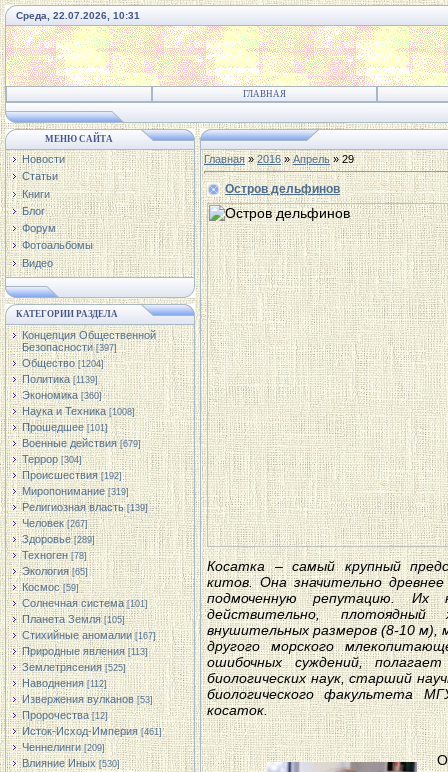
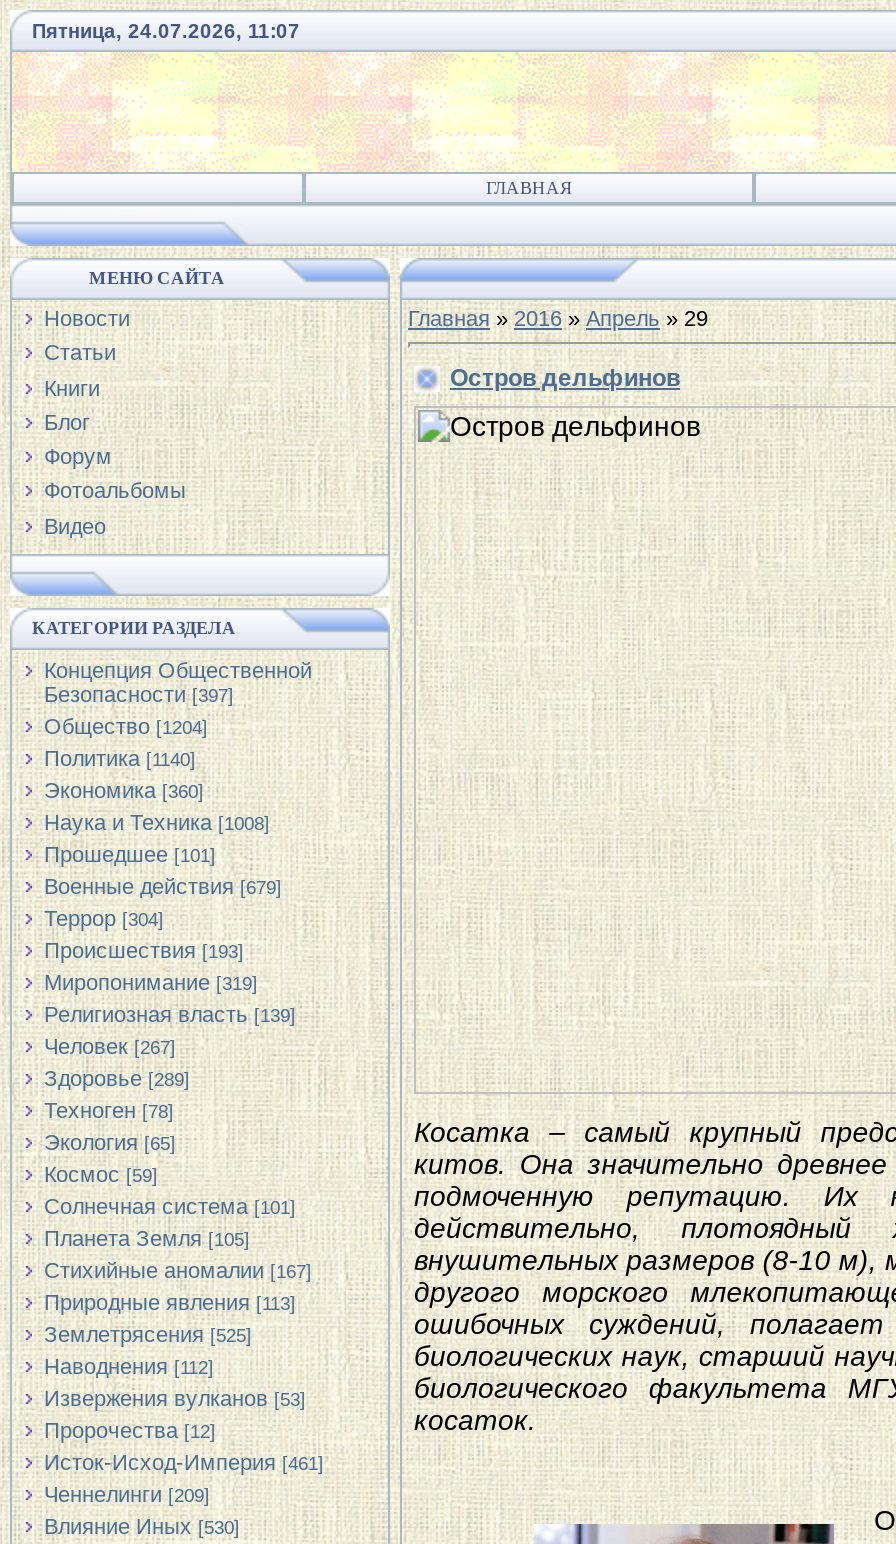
[16,10,140,21] Среда, 22.07.2026, 10:31 -> [32,20,300,42] Пятница, 24.07.2026, 11:07
[22,373,98,385] Политика [1139] -> [44,746,196,770] Политика [1140]
[22,469,122,481] Происшествия [192] -> [44,938,244,962] Происшествия [193]

